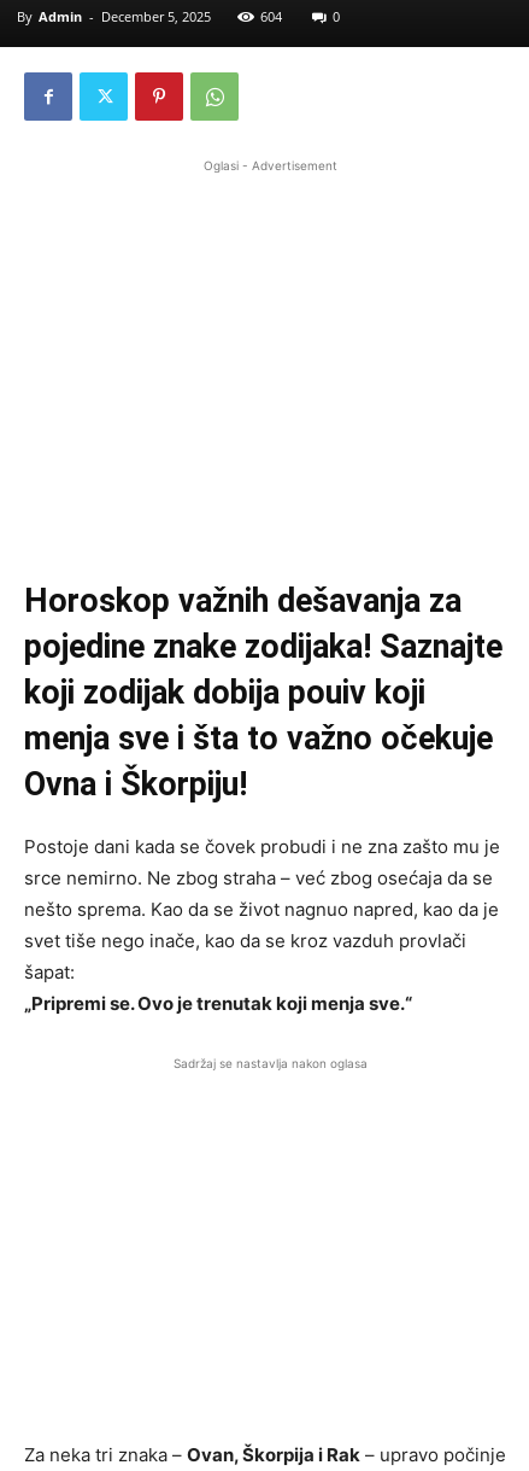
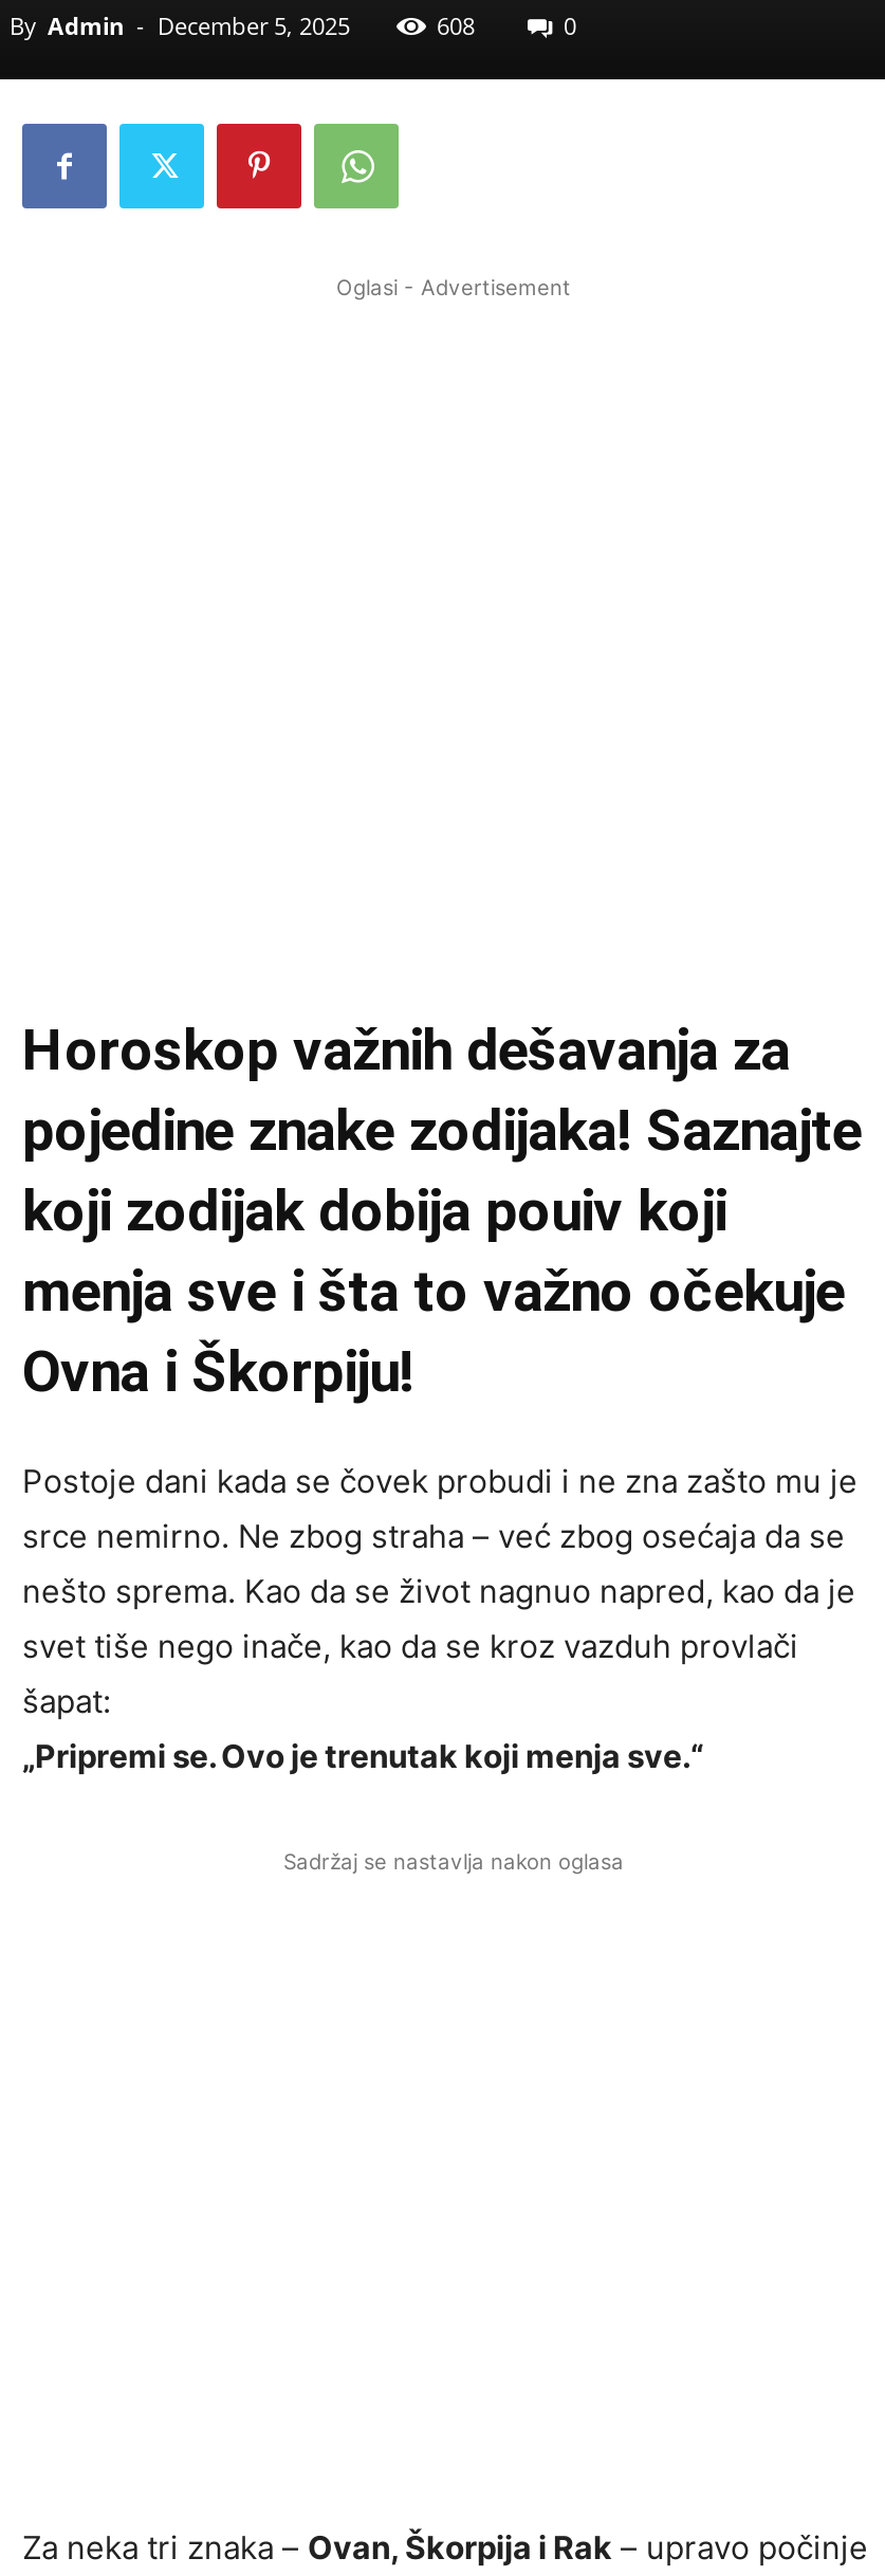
[260,7,282,25] 604 -> [437,10,475,41] 608

